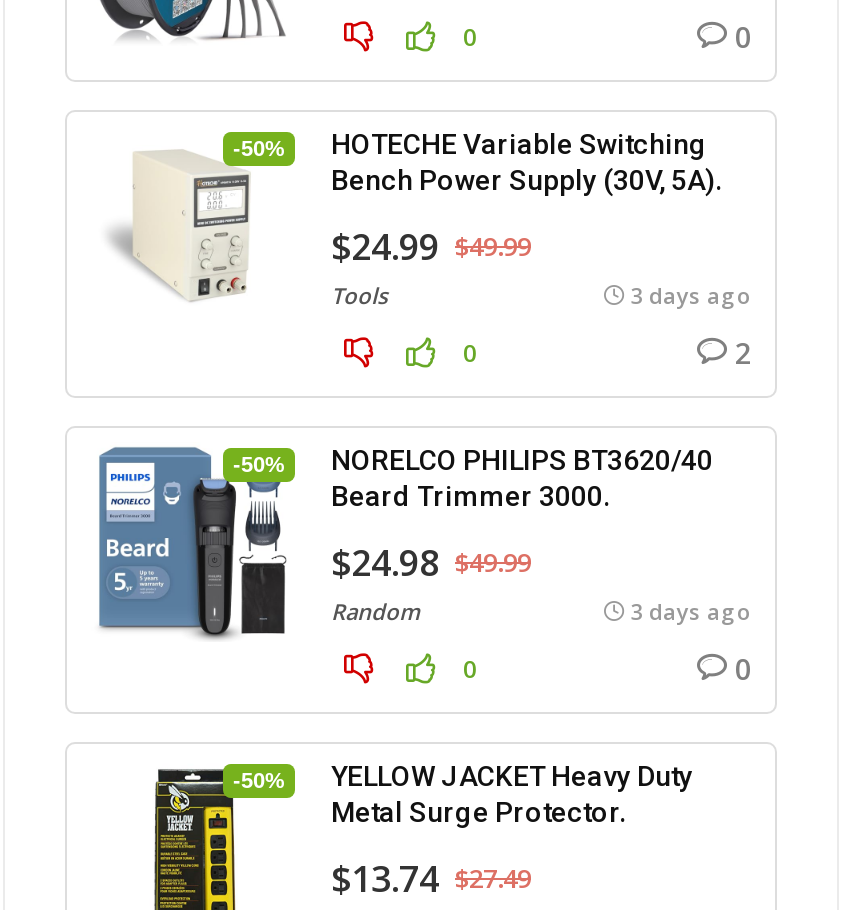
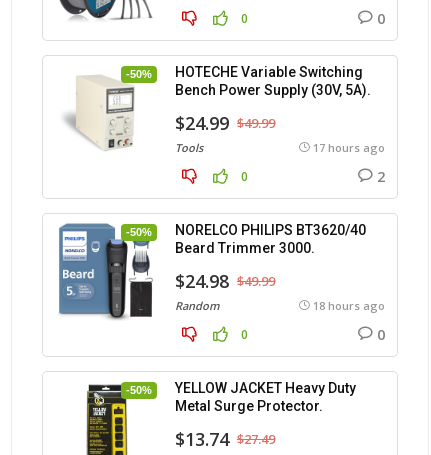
[631,280,751,310] 3 days ago -> [313,140,385,155] 17 hours ago
[631,596,751,626] 3 days ago -> [313,298,385,313] 18 hours ago

